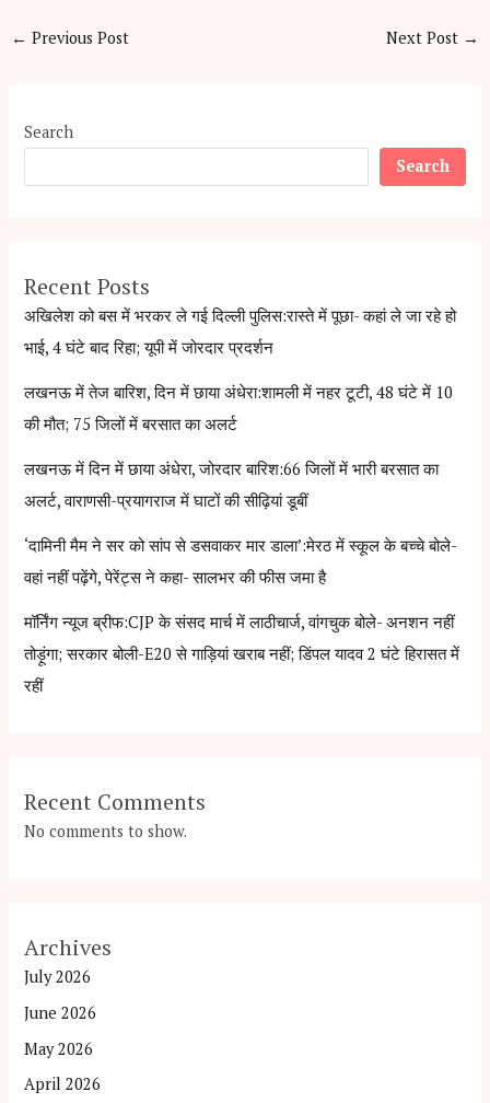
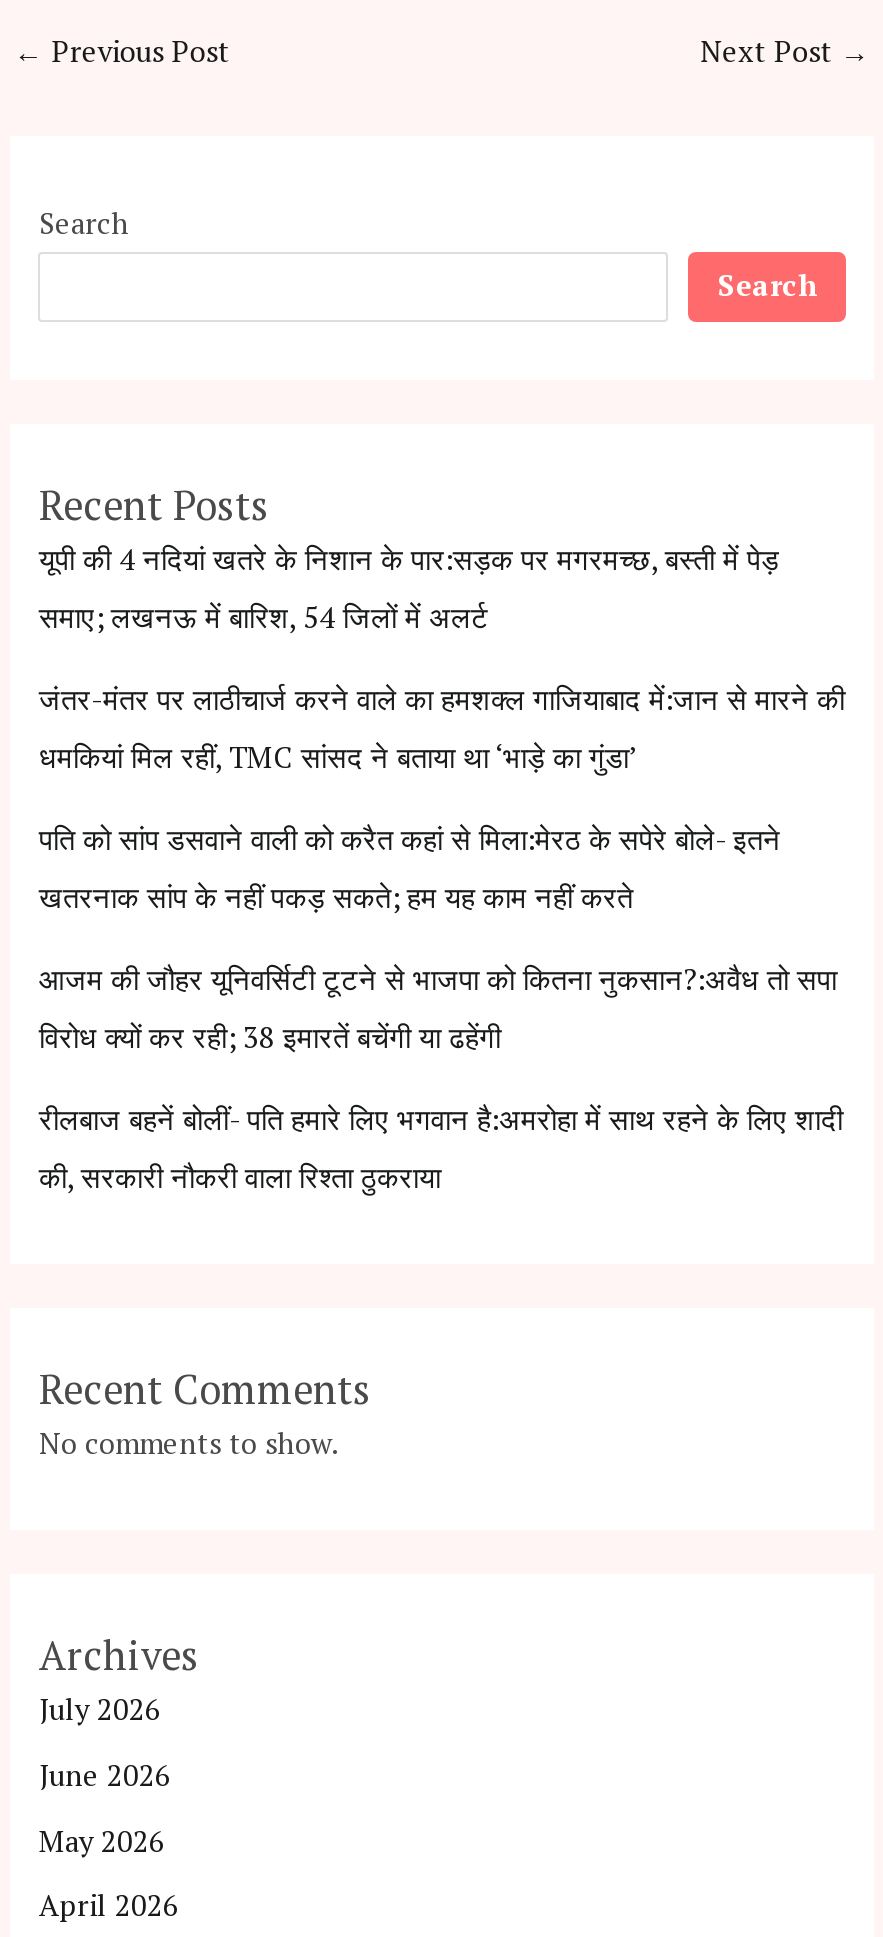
[25,305,460,696] अखिलेश को बस में भरकर ले गई दिल्ली पुलिस:रास्ते में पूछा- कहां ले जा रहे हो | भाई, 4 घंटे बाद रिहा; यूपी में जोरदार प्रदर्शन | लखनऊ में तेज बारिश, दिन में छाया अंधेरा:शामली में नहर टूटी, 48 घंटे में 10 | की मौत; 75 जिलों में बरसात का अलर्ट | लखनऊ में दिन में छाया अंधेरा, जोरदार बारिश:66 जिलों में भारी बरसात का | अलर्ट, वाराणसी-प्रयागराज में घाटों की सीढ़ियां डूबीं | ‘दामिनी मैम ने सर को सांप से डसवाकर मार डाला’:मेरठ में स्कूल के बच्चे बोले- | वहां नहीं पढ़ेंगे, पेरेंट्स ने कहा- सालभर की फीस जमा है | मॉर्निंग न्यूज ब्रीफ:CJP के संसद मार्च में लाठीचार्ज, वांगचुक बोले- अनशन नहीं | तोड़ूंगा; सरकार बोली-E20 से गाड़ियां खराब नहीं; डिंपल यादव 2 घंटे हिरासत में | रहीं -> [39,540,845,1196] यूपी की 4 नदियां खतरे के निशान के पार:सड़क पर मगरमच्छ, बस्ती में पेड़ | समाए; लखनऊ में बारिश, 54 जिलों में अलर्ट | जंतर-मंतर पर लाठीचार्ज करने वाले का हमशक्ल गाजियाबाद में:जान से मारने की | धमकियां मिल रहीं, TMC सांसद ने बताया था ‘भाड़े का गुंडा’ | पति को सांप डसवाने वाली को करैत कहां से मिला:मेरठ के सपेरे बोले- इतने | खतरनाक सांप के नहीं पकड़ सकते; हम यह काम नहीं करते | आजम की जौहर यूनिवर्सिटी टूटने से भाजपा को कितना नुकसान?:अवैध तो सपा | विरोध क्यों कर रही; 38 इमारतें बचेंगी या ढहेंगी | रीलबाज बहनें बोलीं- पति हमारे लिए भगवान है:अमरोहा में साथ रहने के लिए शादी | की, सरकारी नौकरी वाला रिश्ता ठुकराया

